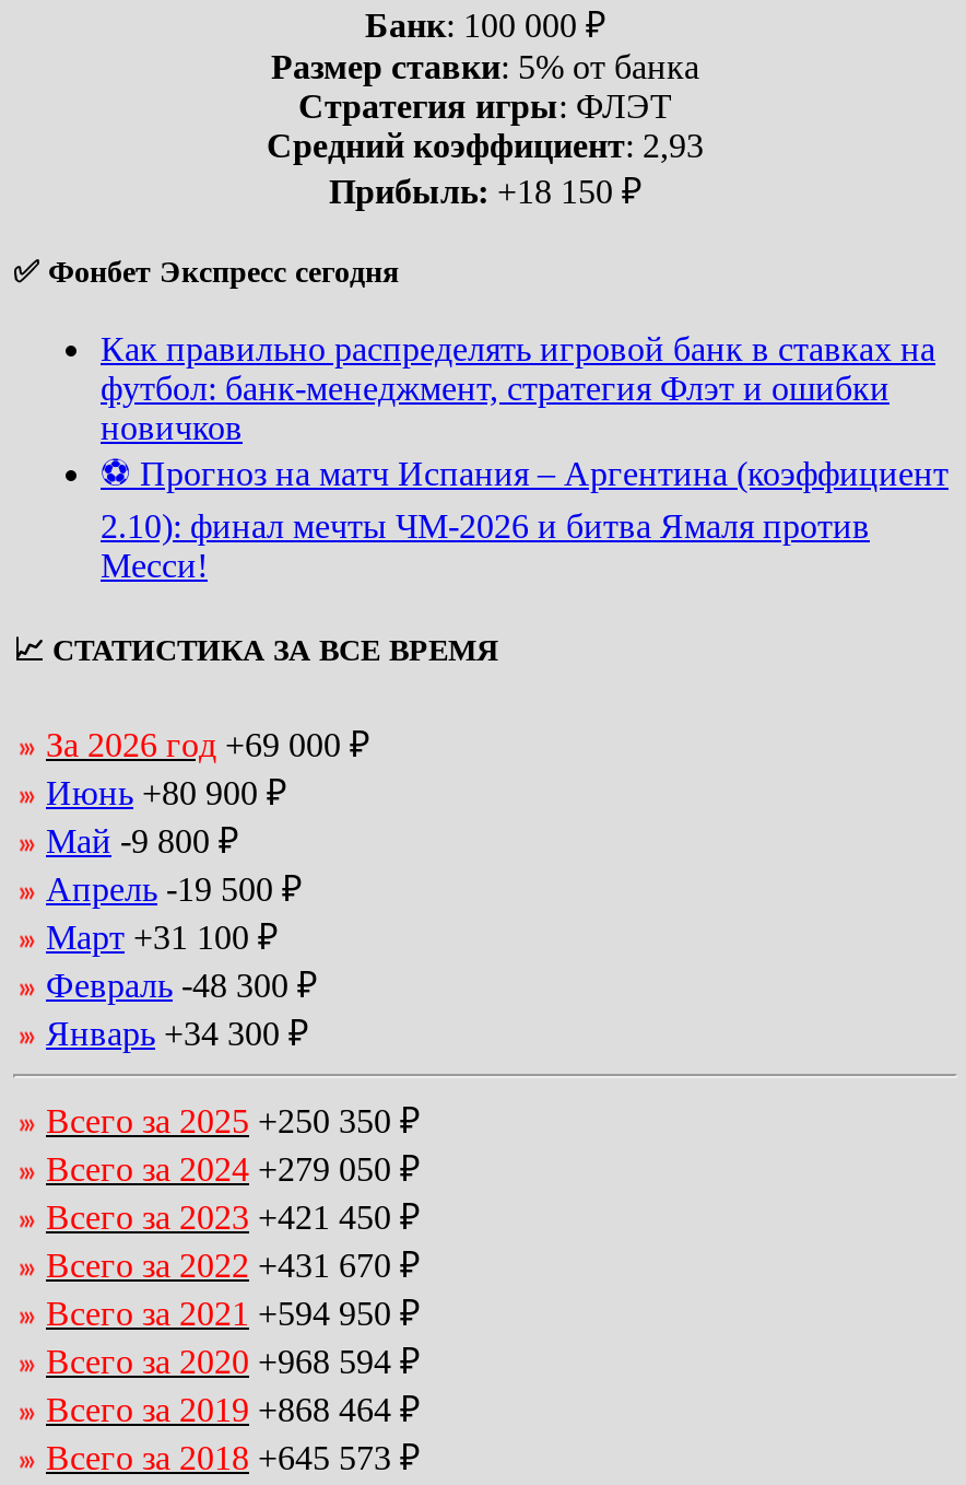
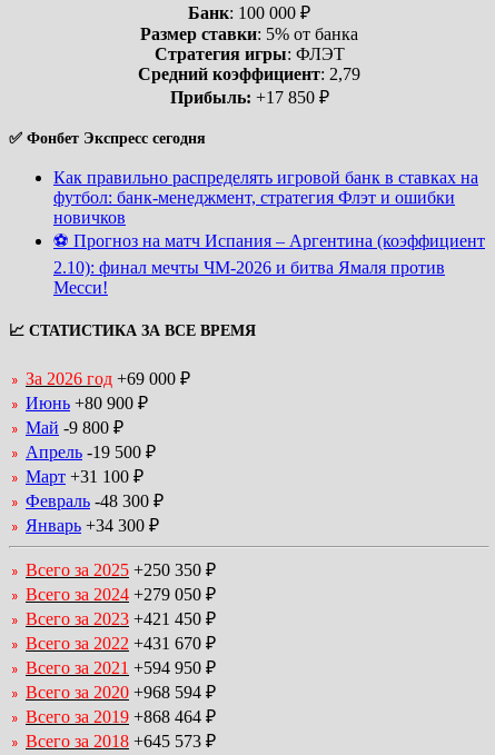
[267,127,704,164] Средний коэффициент: 2,93 -> [138,64,360,83] Средний коэффициент: 2,79
[329,173,641,210] Прибыль: +18 150 ₽ -> [170,88,329,107] Прибыль: +17 850 ₽

